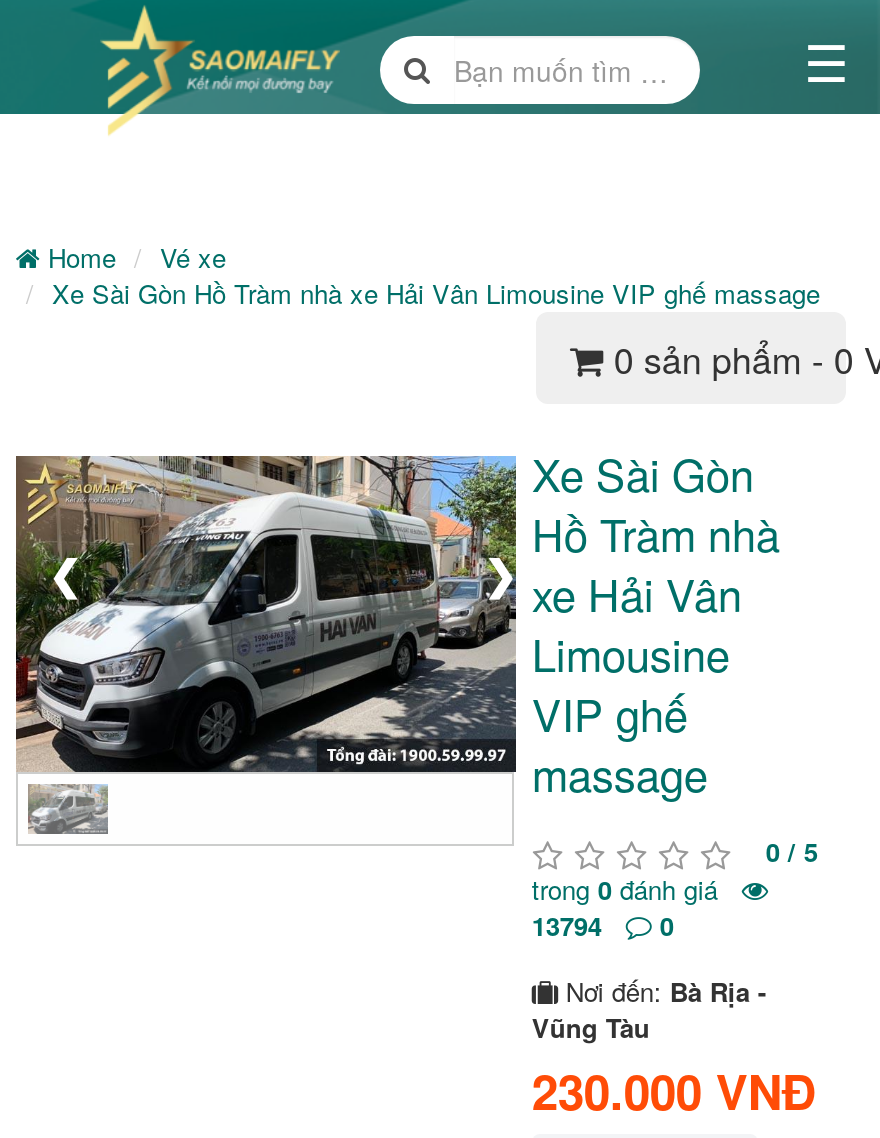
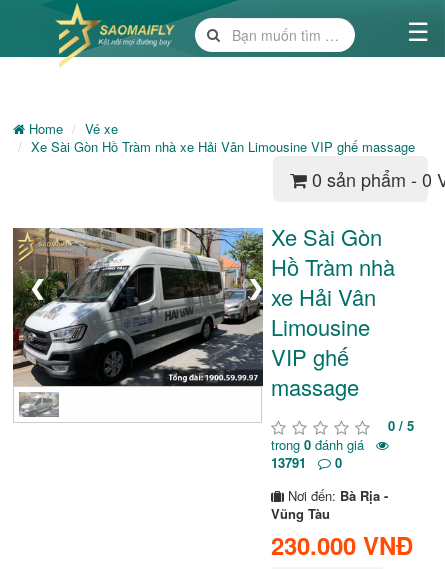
[532,905,674,943] 13794 0 -> [271,453,342,472] 13791 0

